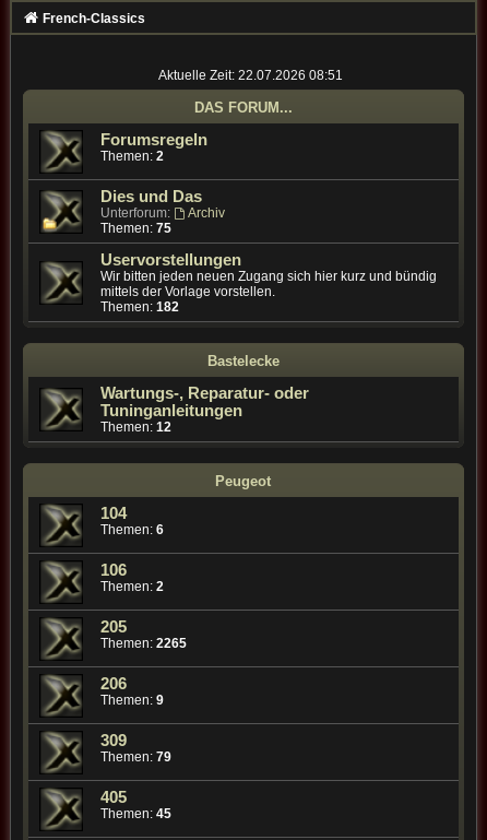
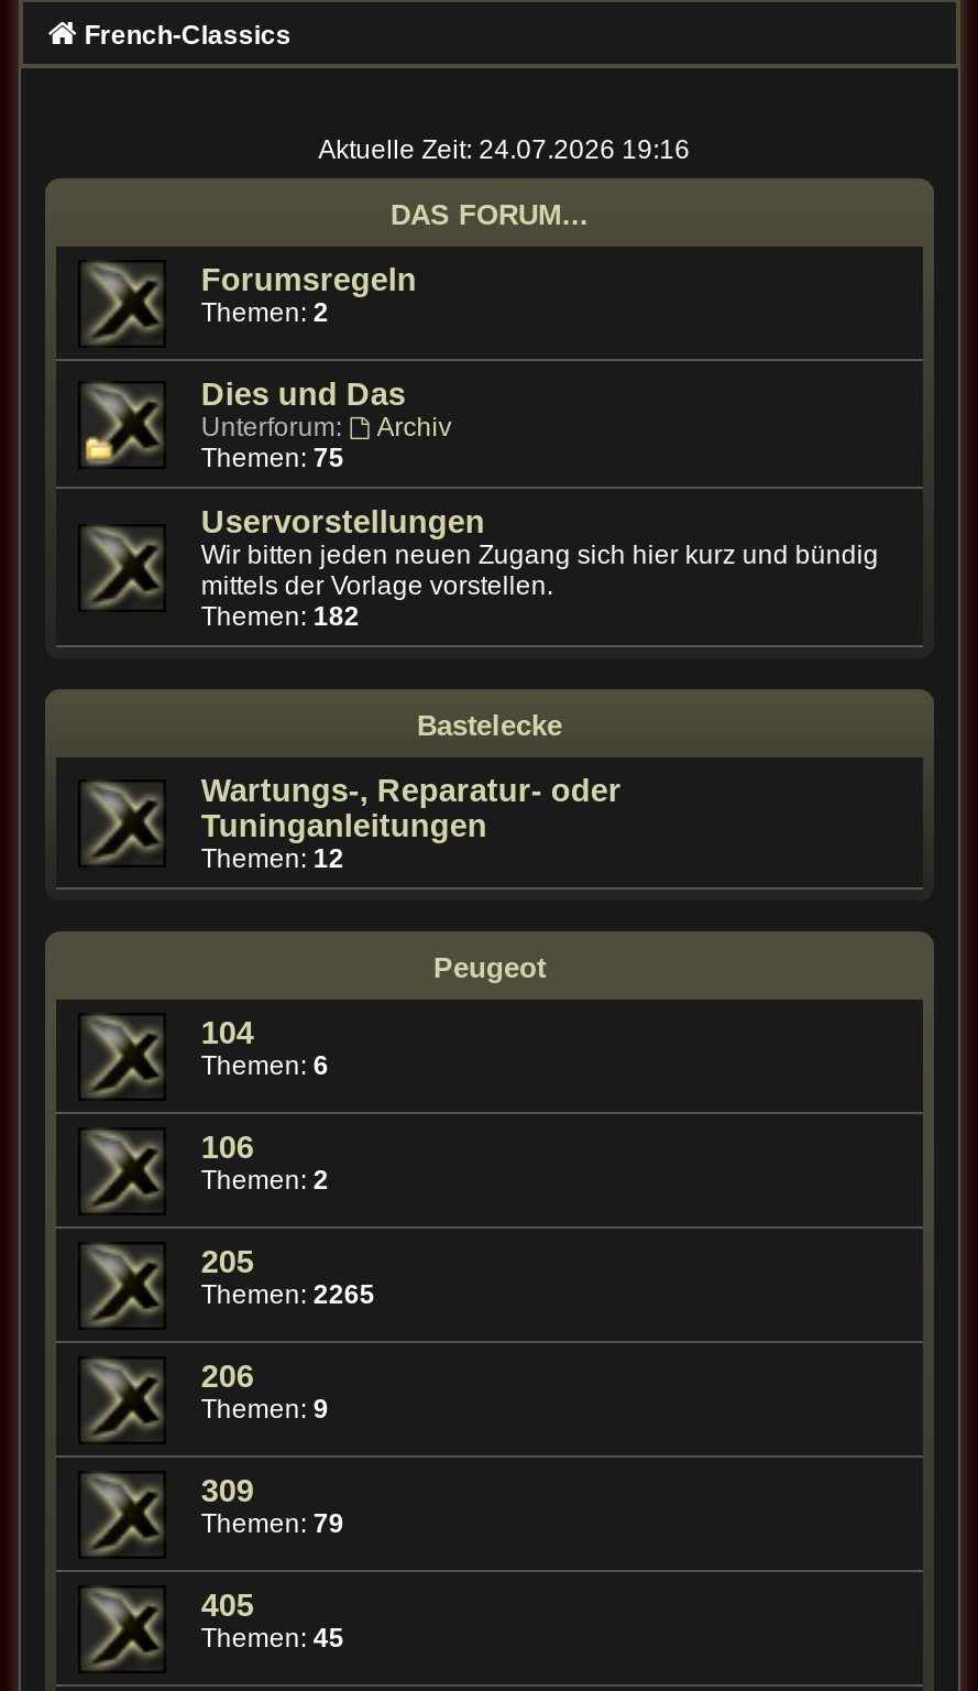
[158,68,343,83] Aktuelle Zeit: 22.07.2026 08:51 -> [318,134,690,165] Aktuelle Zeit: 24.07.2026 19:16

